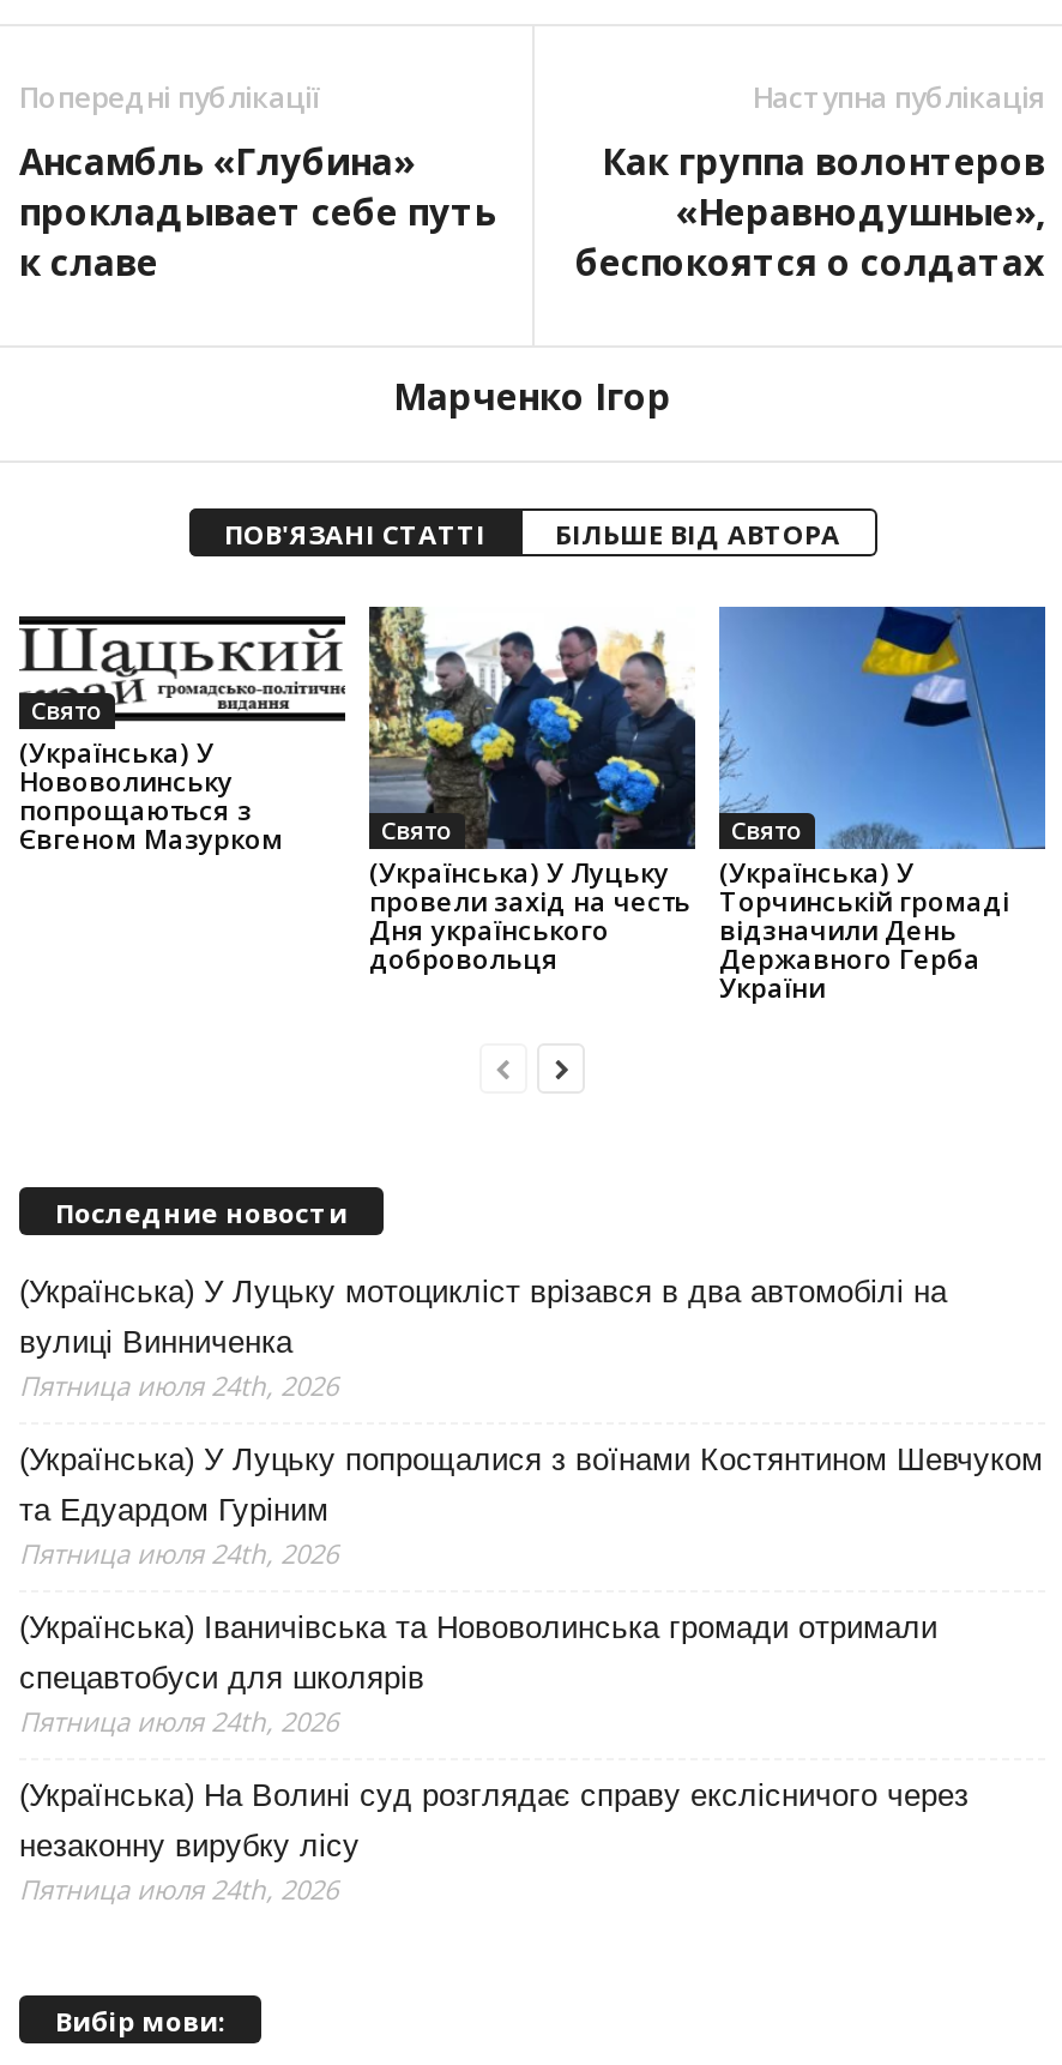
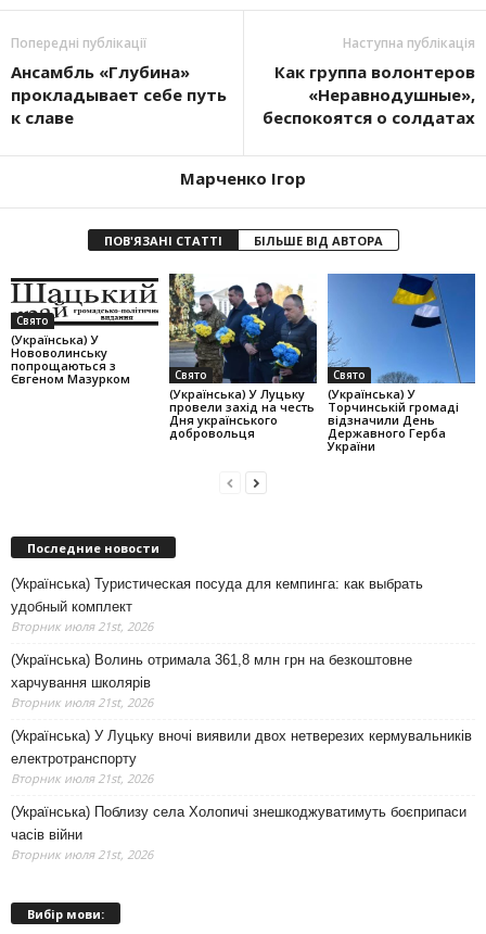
[19,1273,947,1403] (Українська) У Луцьку мотоцикліст врізався в два автомобілі на | вулиці Винниченка | Пятница июля 24th, 2026 -> [11,575,423,634] (Українська) Туристическая посуда для кемпинга: как выбрать | удобный комплект | Вторник июля 21st, 2026
[19,1441,1043,1571] (Українська) У Луцьку попрощалися з воїнами Костянтином Шевчуком | та Едуардом Гуріним | Пятница июля 24th, 2026 -> [11,652,412,710] (Українська) Волинь отримала 361,8 млн грн на безкоштовне | харчування школярів | Вторник июля 21st, 2026
[19,1609,937,1739] (Українська) Іваничівська та Нововолинська громади отримали | спецавтобуси для школярів | Пятница июля 24th, 2026 -> [11,728,472,786] (Українська) У Луцьку вночі виявили двох нетверезих кермувальників | електротранспорту | Вторник июля 21st, 2026
[19,1777,969,1906] (Українська) На Волині суд розглядає справу екслісничого через | незаконну вирубку лісу | Пятница июля 24th, 2026 -> [11,804,466,862] (Українська) Поблизу села Холопичі знешкоджуватимуть боєприпаси | часів війни | Вторник июля 21st, 2026

